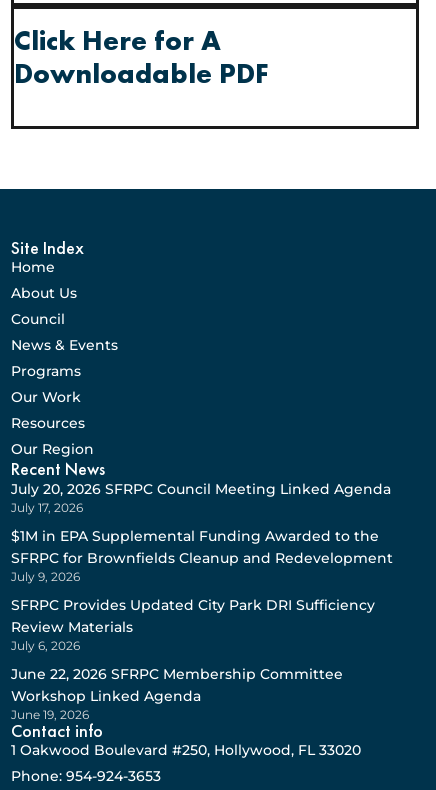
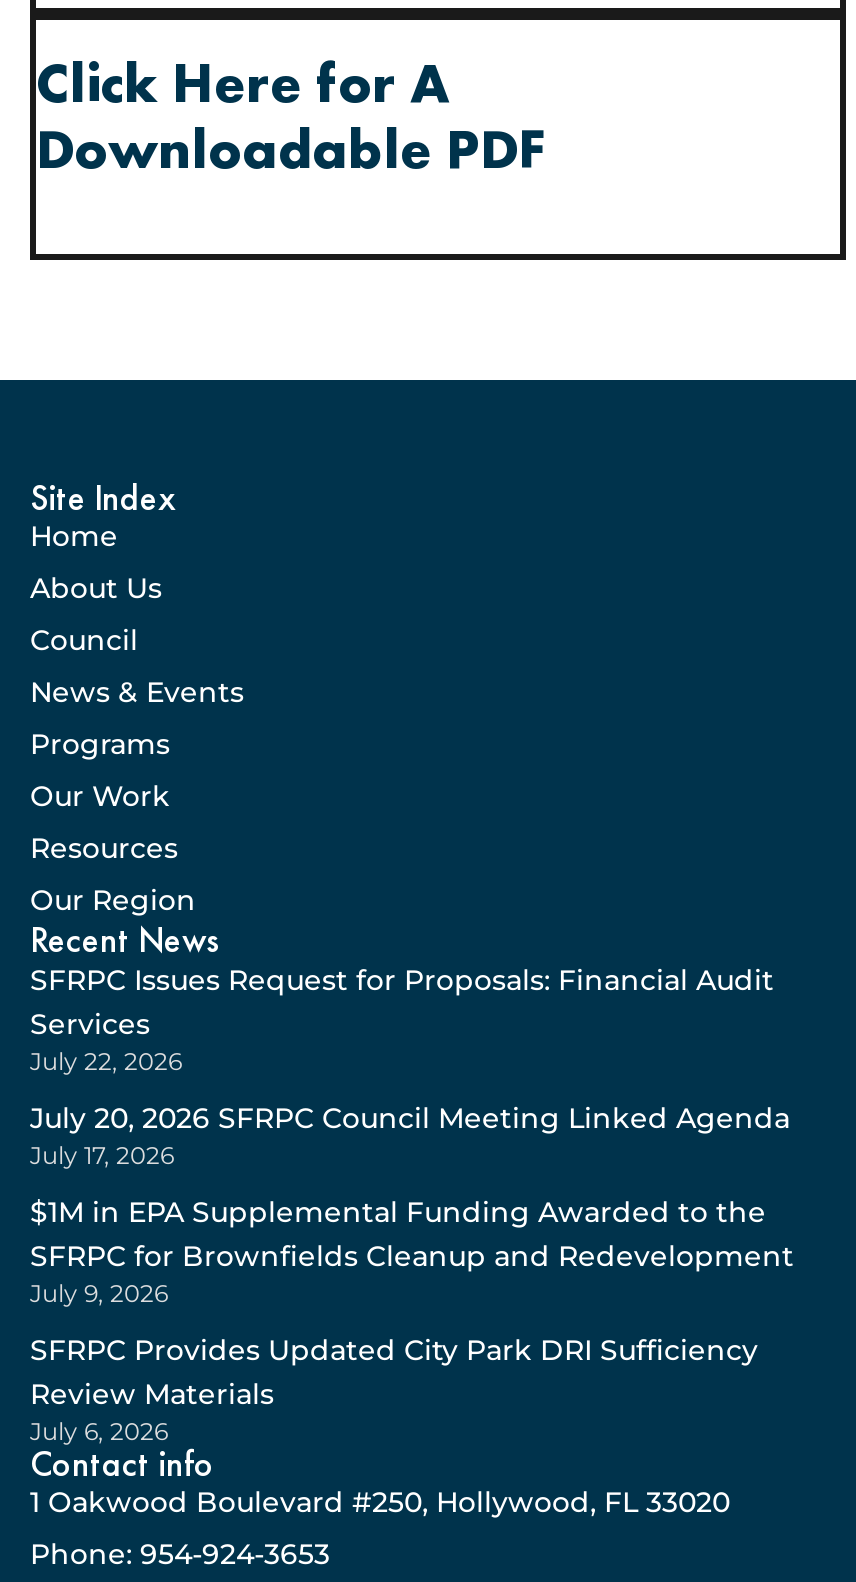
none -> [30,961,774,1075] SFRPC Issues Request for Proposals: Financial Audit | Services | July 22, 2026
moved [11,479,393,652] -> [30,1099,794,1445]: July 20, 2026 SFRPC Council Meeting Linked Agenda | July 17, 2026 | $1M in EPA Supplemental Funding Awarded to the | SFRPC for Brownfields Cleanup and Redevelopment | July 9, 2026 | SFRPC Provides Updated City Park DRI Sufficiency | Review Materials | July 6, 2026
[11,664,343,721] June 22, 2026 SFRPC Membership Committee | Workshop Linked Agenda | June 19, 2026 -> none

